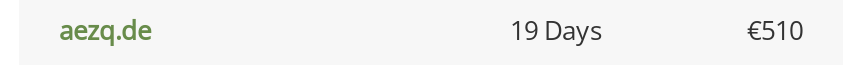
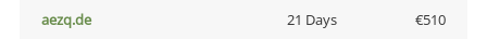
[510,12,602,48] 19 Days -> [286,10,336,29] 21 Days

